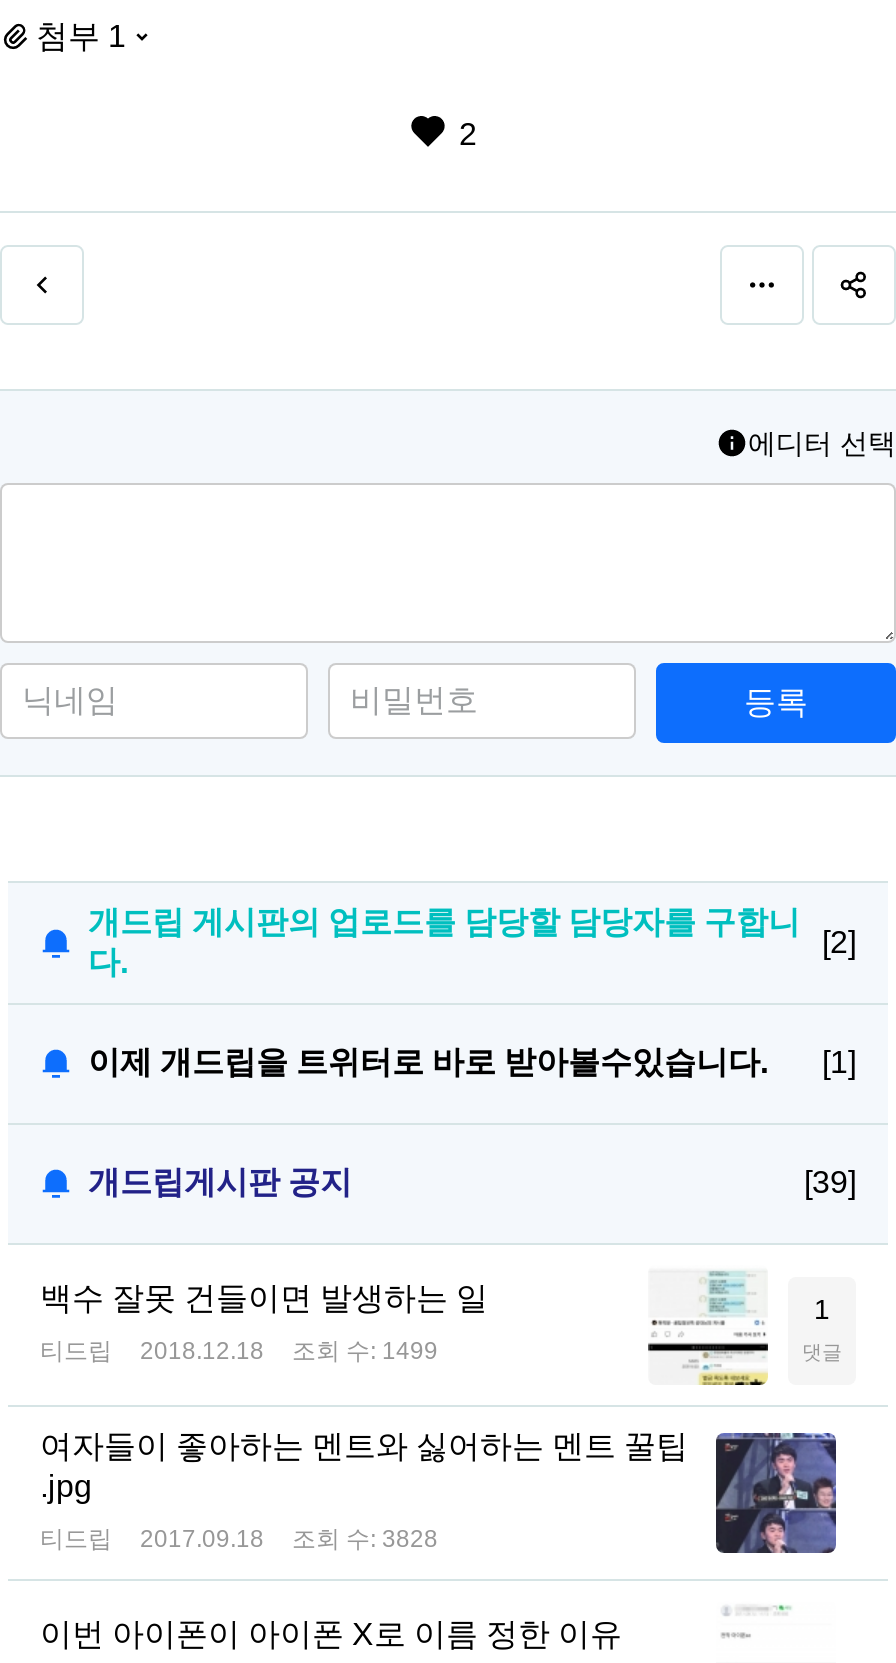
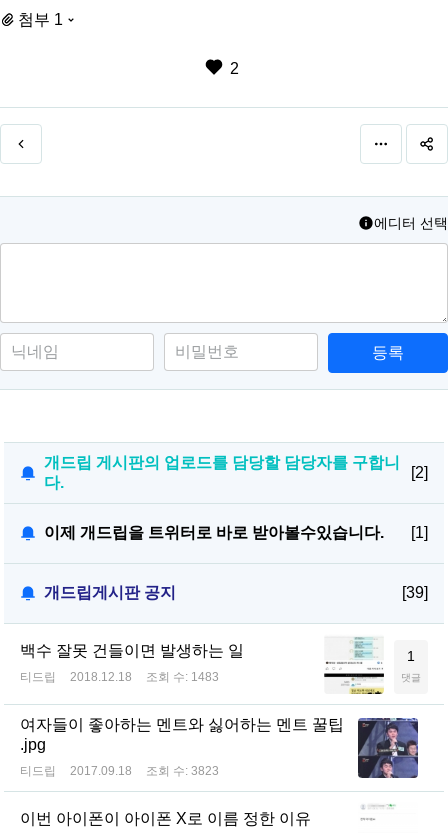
[40,1337,438,1365] 티드립 2018.12.18 조회 수: 1499 -> [20,670,219,684] 티드립 2018.12.18 조회 수: 1483
[40,1525,438,1553] 티드립 2017.09.18 조회 수: 3828 -> [20,764,219,778] 티드립 2017.09.18 조회 수: 3823

